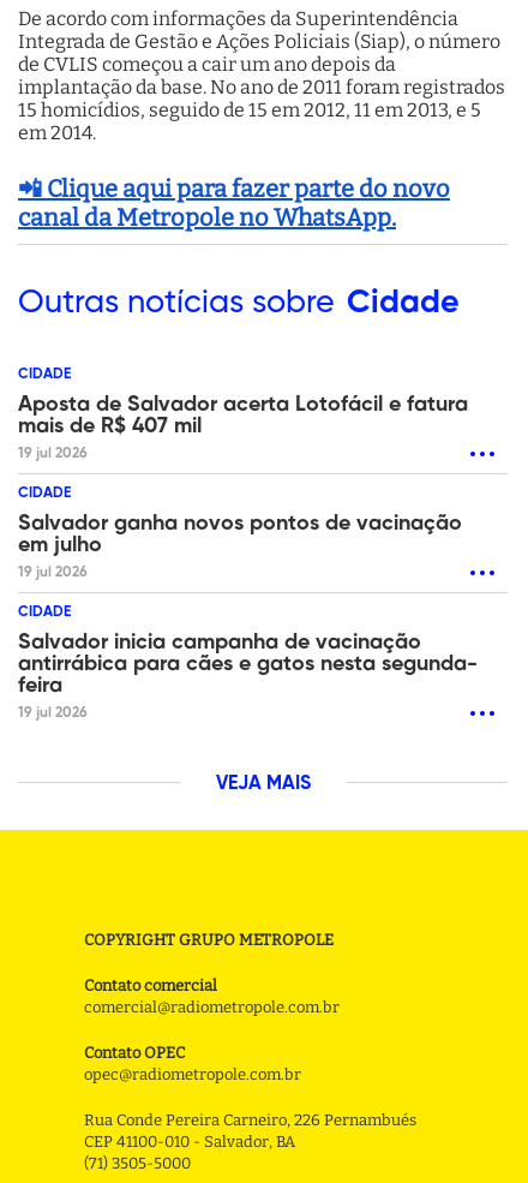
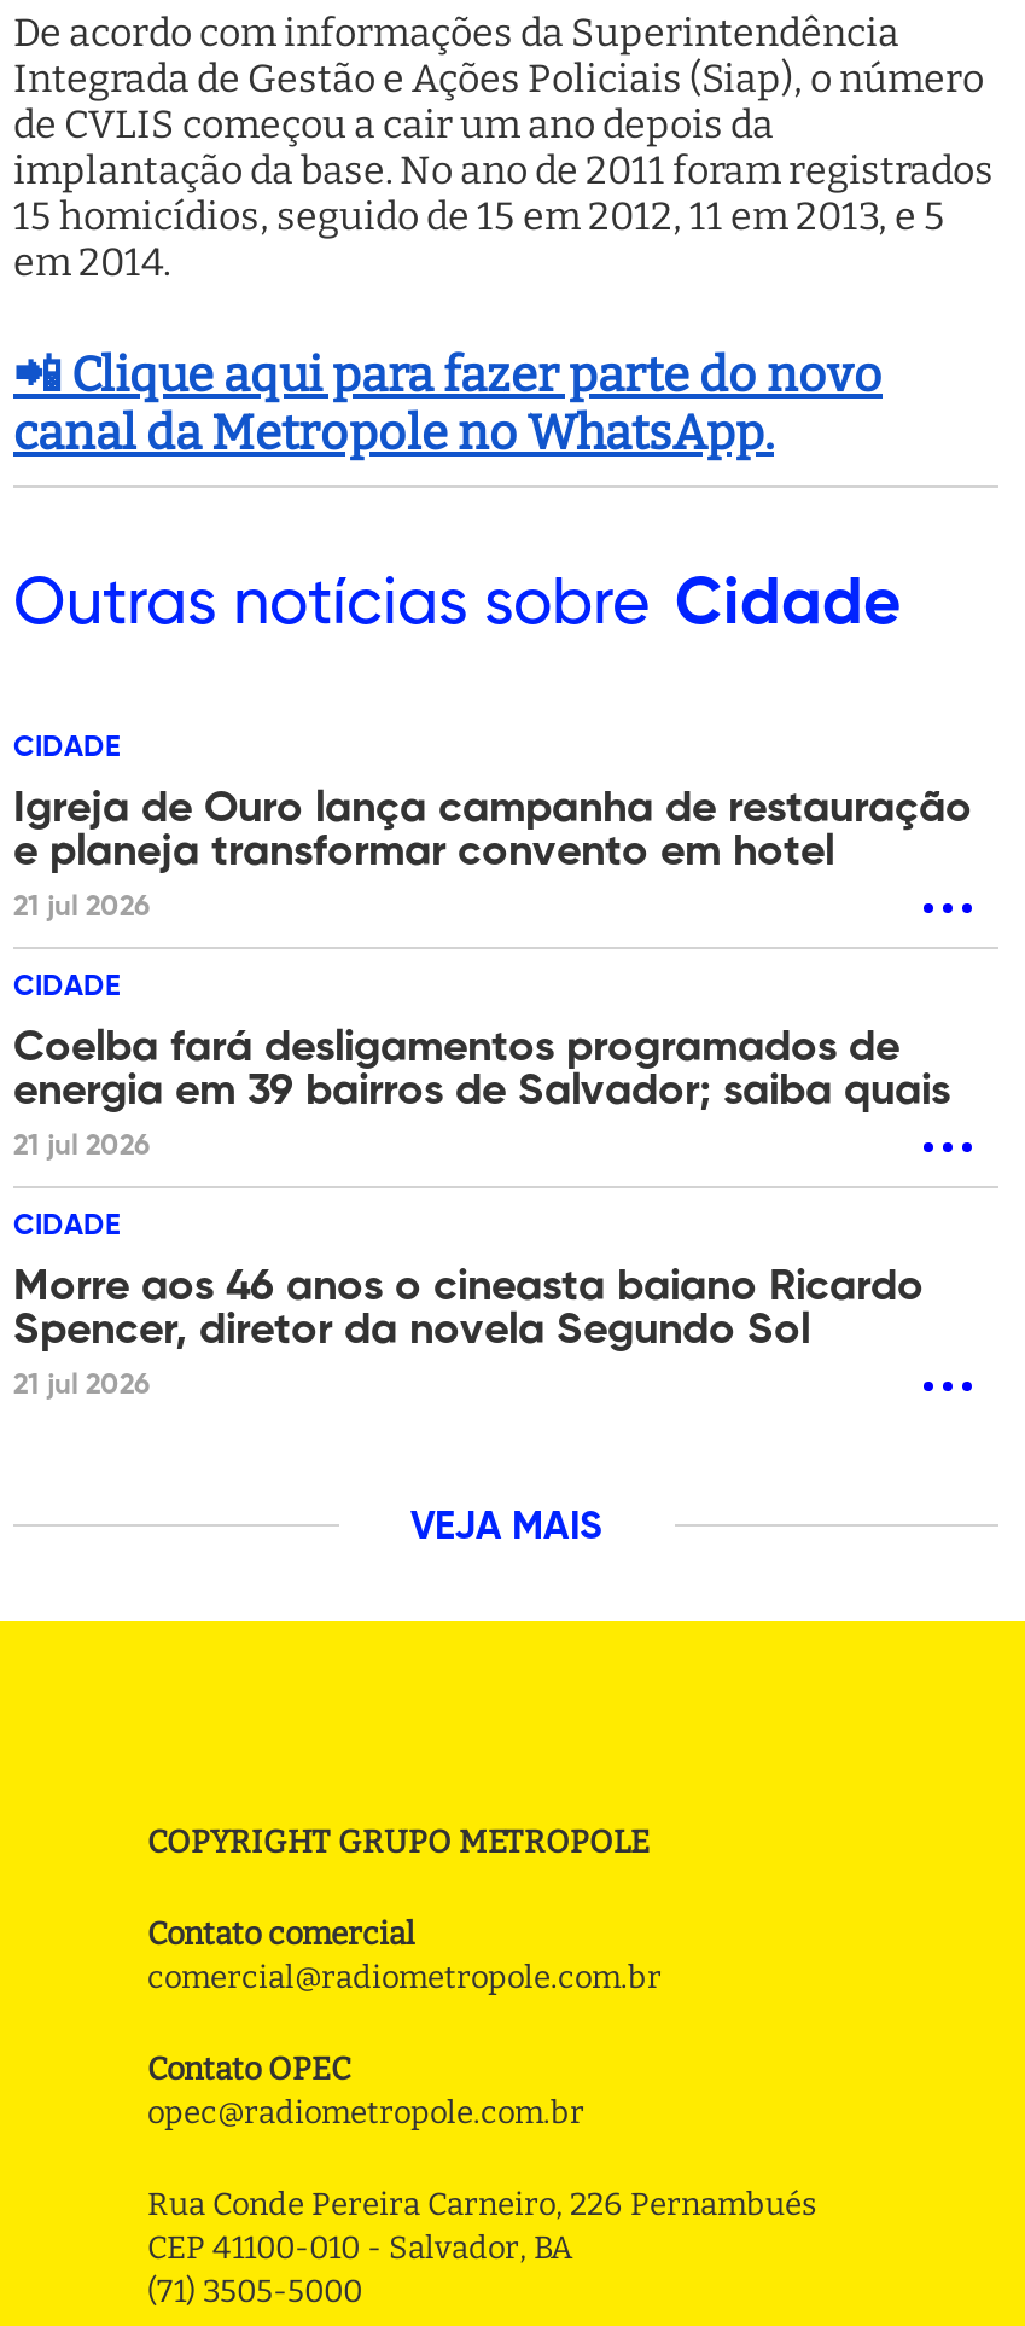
[18,394,468,461] Aposta de Salvador acerta Lotofácil e fatura | mais de R$ 407 mil | 19 jul 2026 -> [13,788,972,923] Igreja de Ouro lança campanha de restauração | e planeja transformar convento em hotel | 21 jul 2026
[18,513,462,580] Salvador ganha novos pontos de vacinação | em julho | 19 jul 2026 -> [13,1027,950,1162] Coelba fará desligamentos programados de | energia em 39 bairros de Salvador; saiba quais | 21 jul 2026
[18,632,478,721] Salvador inicia campanha de vacinação | antirrábica para cães e gatos nesta segunda- | feira | 19 jul 2026 -> [13,1266,924,1401] Morre aos 46 anos o cineasta baiano Ricardo | Spencer, diretor da novela Segundo Sol | 21 jul 2026

